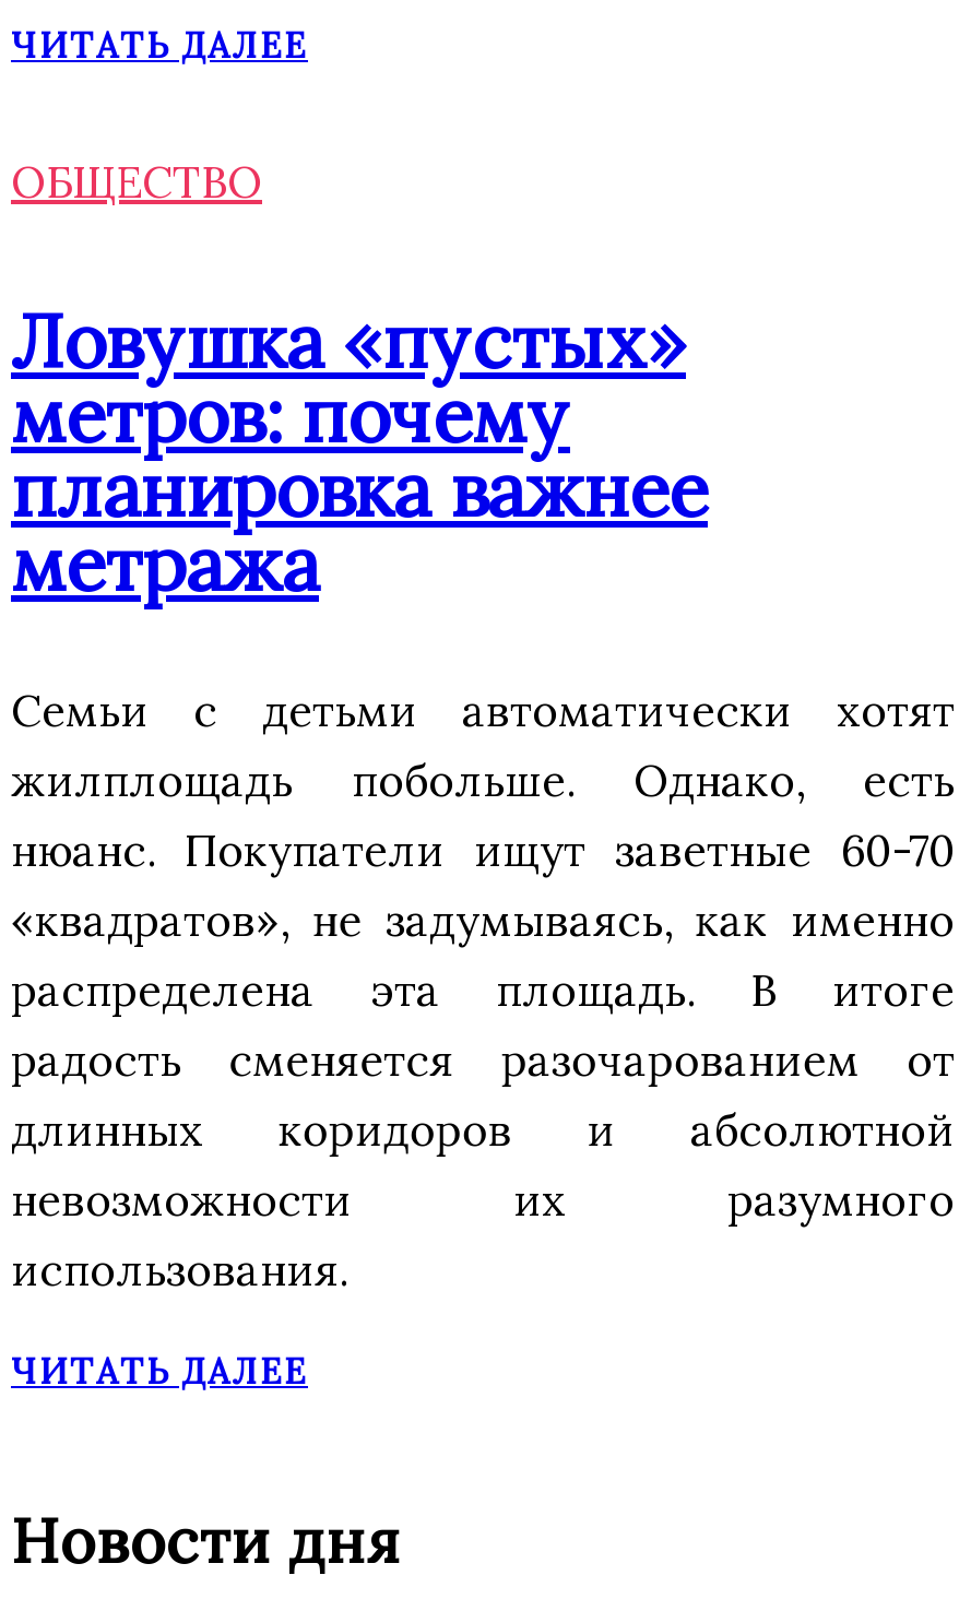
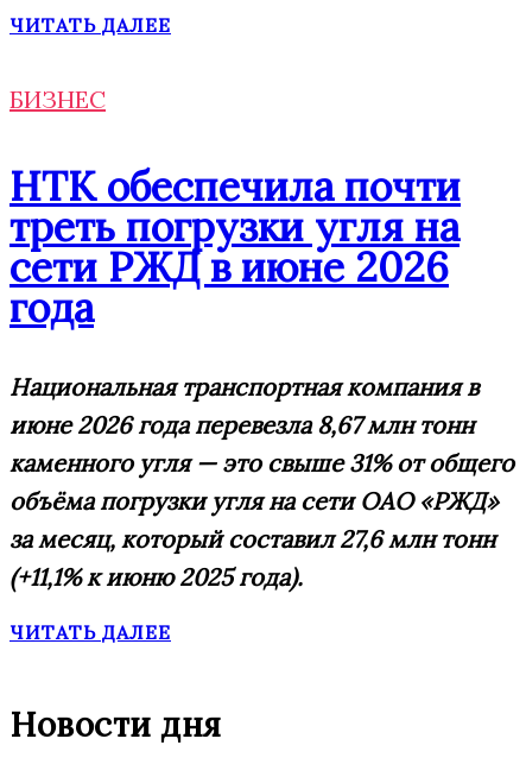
[11,154,262,209] ОБЩЕСТВО -> [9,84,106,114] БИЗНЕС
[11,294,708,611] Ловушка «пустых» | метров: почему | планировка важнее | метража -> [9,160,461,333] НТК обеспечила почти | треть погрузки угля на | сети РЖД в июне 2026 | года
[11,683,955,1296] Семьи с детьми автоматически хотят | жилплощадь побольше. Однако, есть | нюанс. Покупатели ищут заветные 60-70 | «квадратов», не задумываясь, как именно | распределена эта площадь. В итоге | радость сменяется разочарованием от | длинных коридоров и абсолютной | невозможности их разумного | использования. -> [9,372,514,592] Национальная транспортная компания в | июне 2026 года перевезла 8,67 млн тонн | каменного угля — это свыше 31% от общего | объёма погрузки угля на сети ОАО «РЖД» | за месяц, который составил 27,6 млн тонн | (+11,1% к июню 2025 года).

